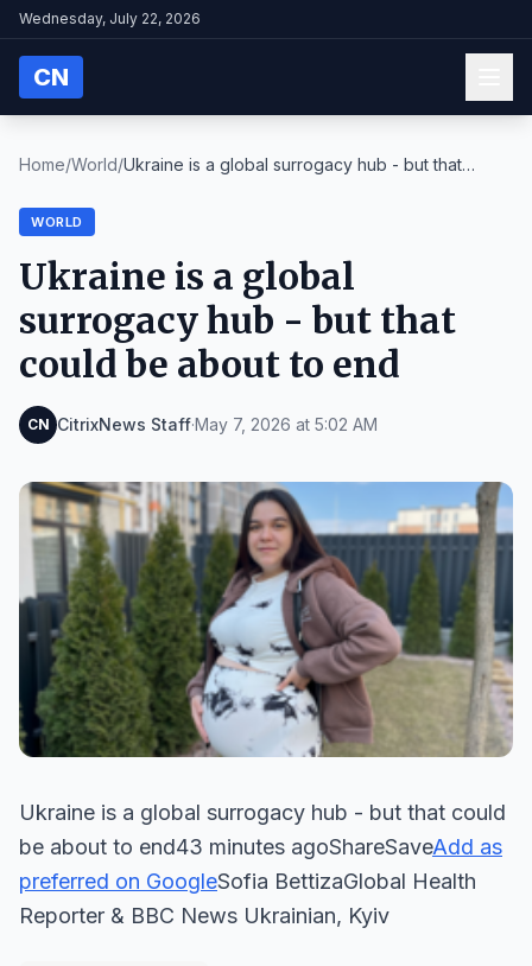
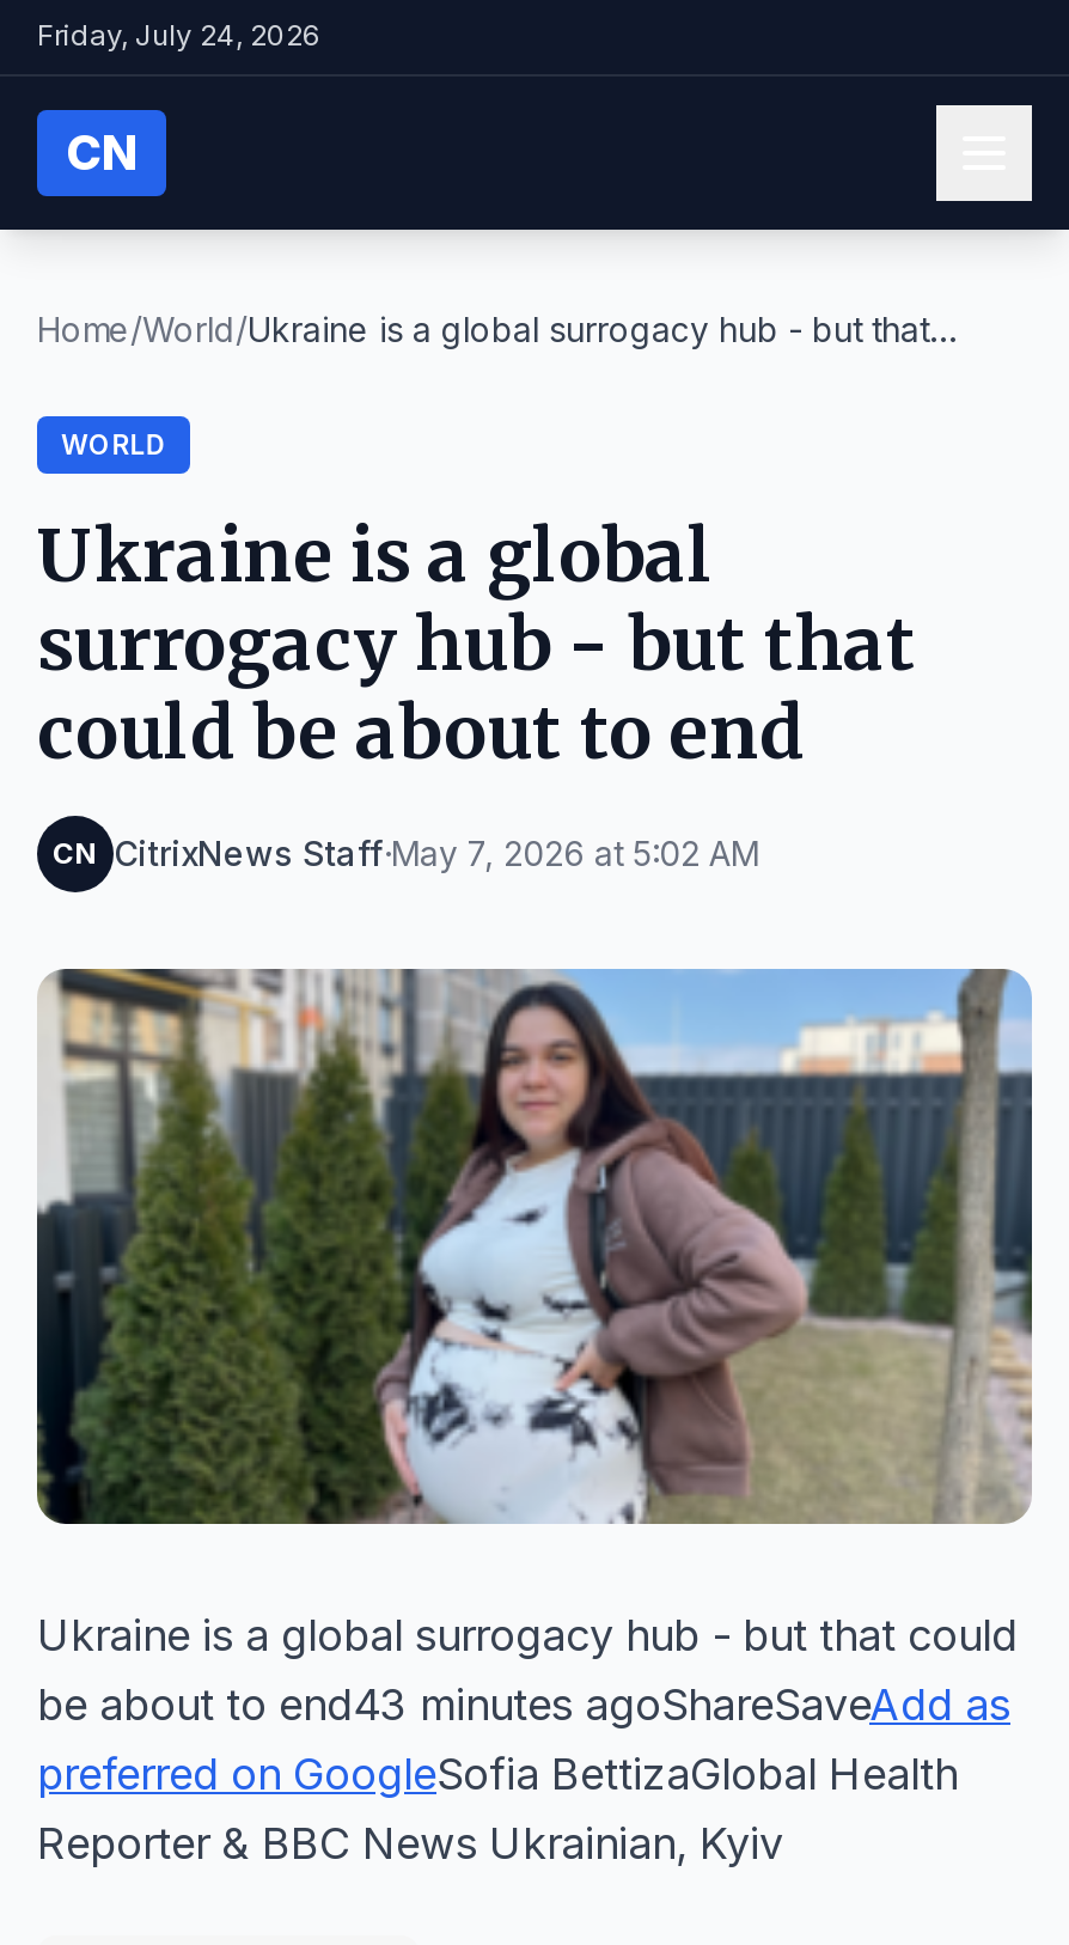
[19,9,201,27] Wednesday, July 22, 2026 -> [37,17,322,53] Friday, July 24, 2026

